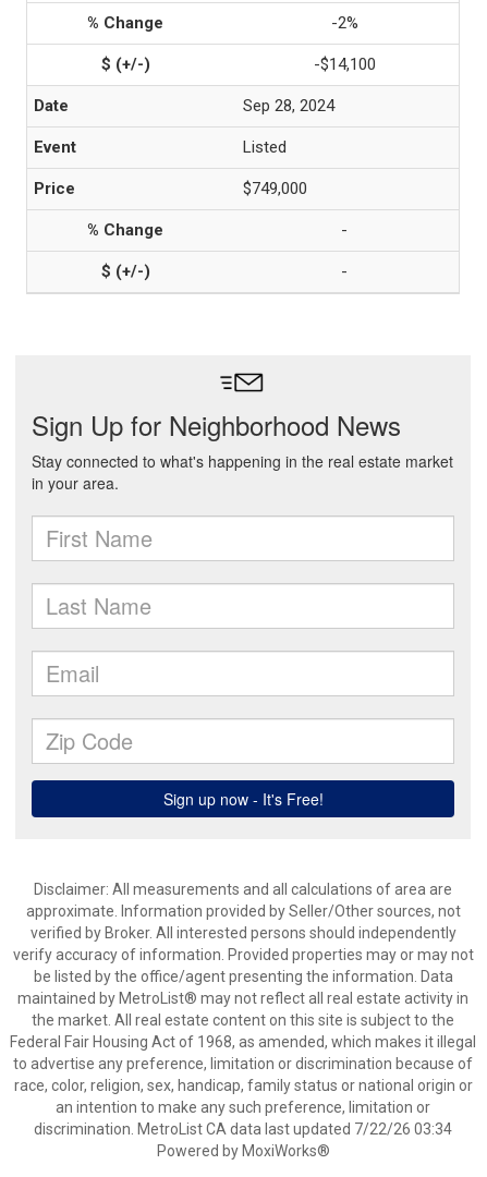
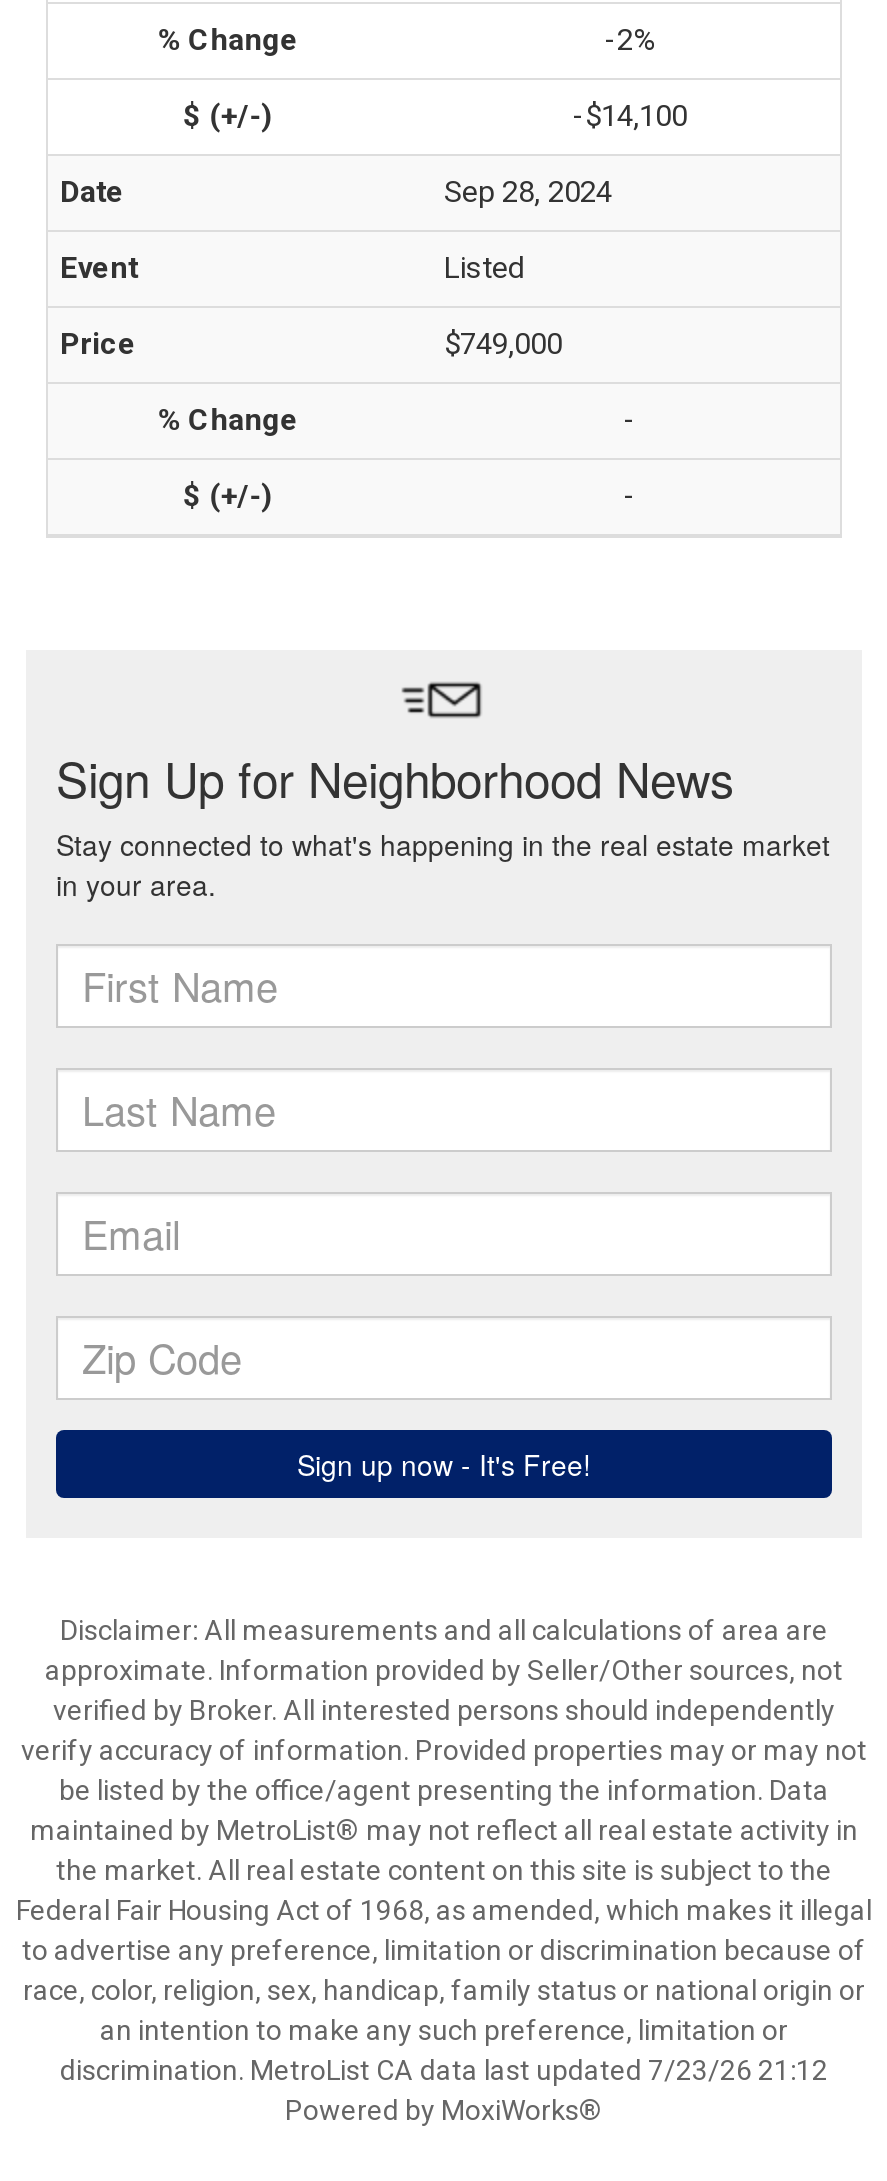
[34,1120,452,1138] discrimination. MetroList CA data last updated 7/22/26 03:34 -> [60,2054,828,2086] discrimination. MetroList CA data last updated 7/23/26 21:12

